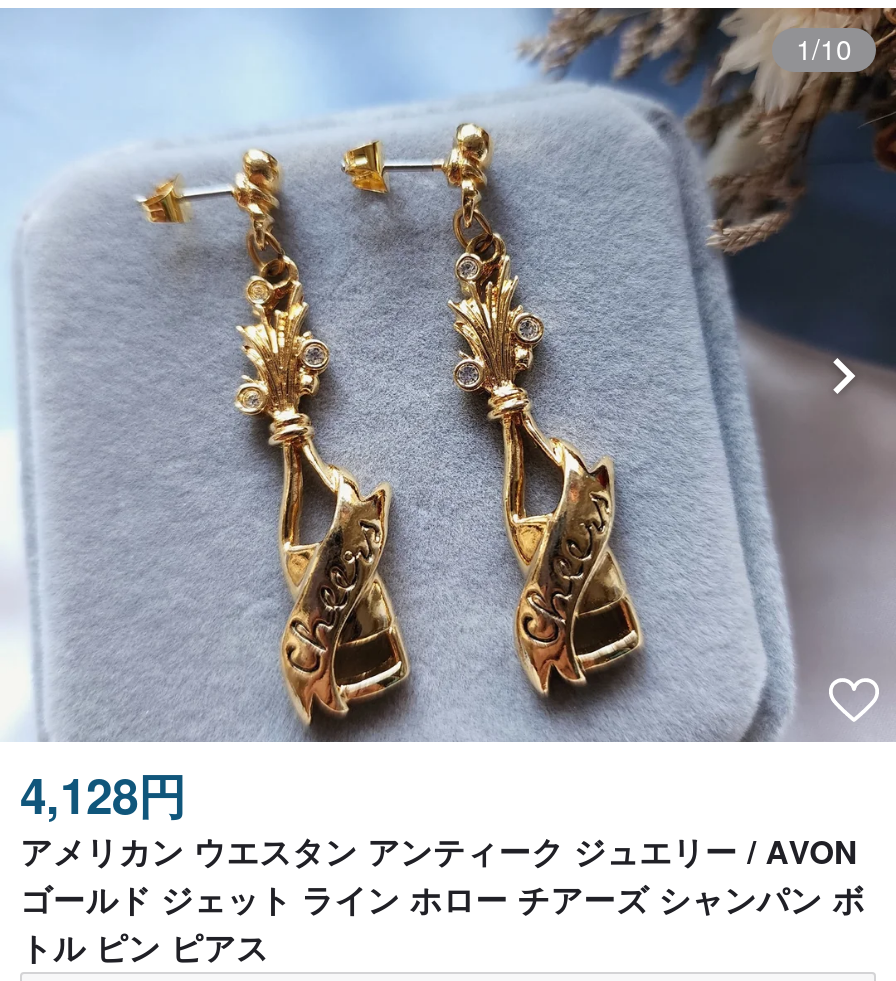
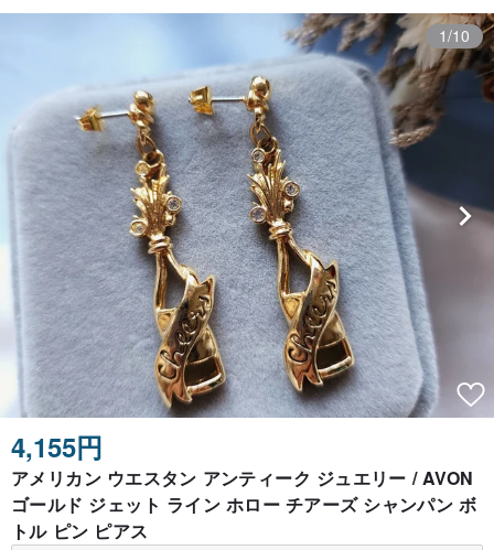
[20,761,186,829] 4,128円 -> [11,428,103,466] 4,155円

